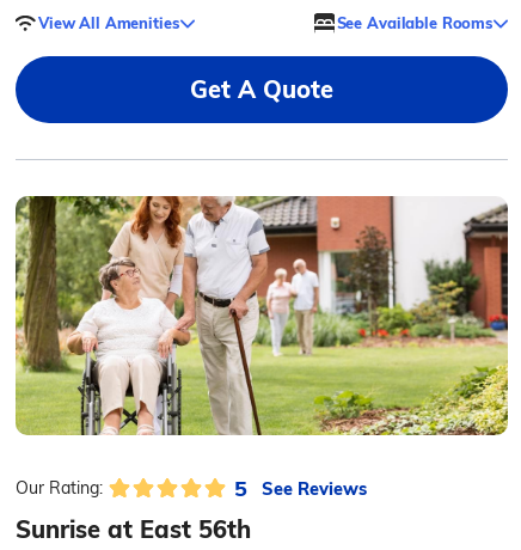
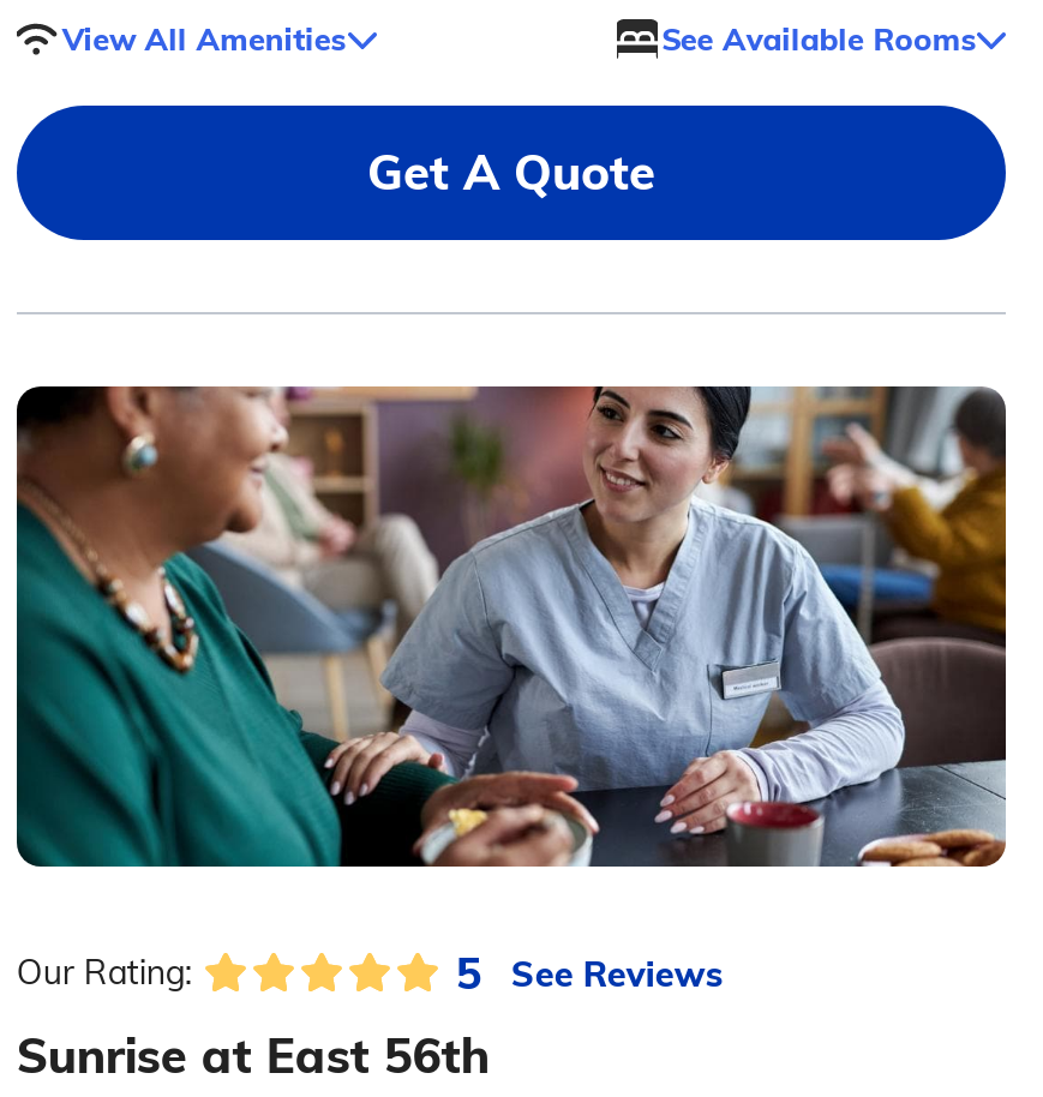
[14,195,509,436] [image] -> [14,384,1008,869] [image]

